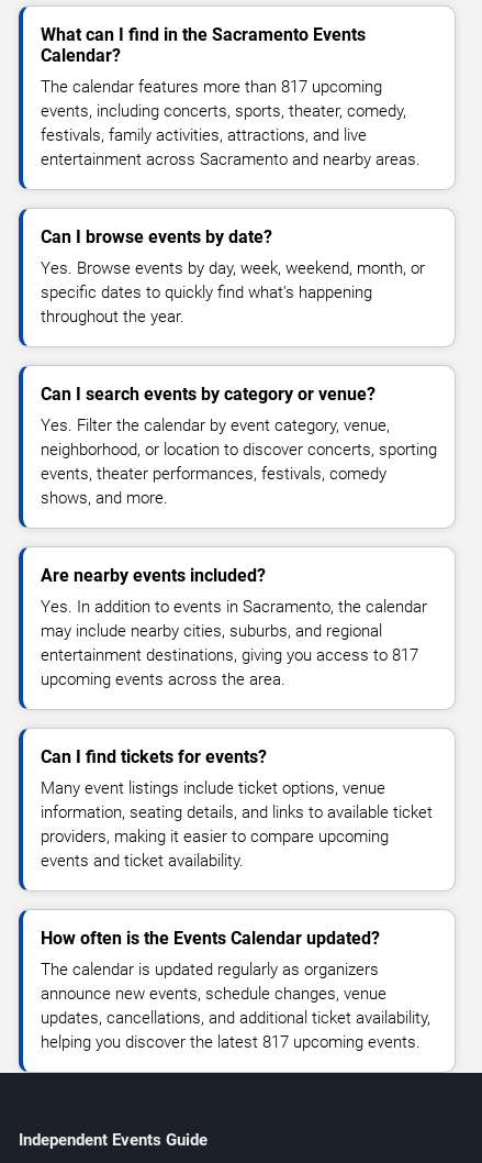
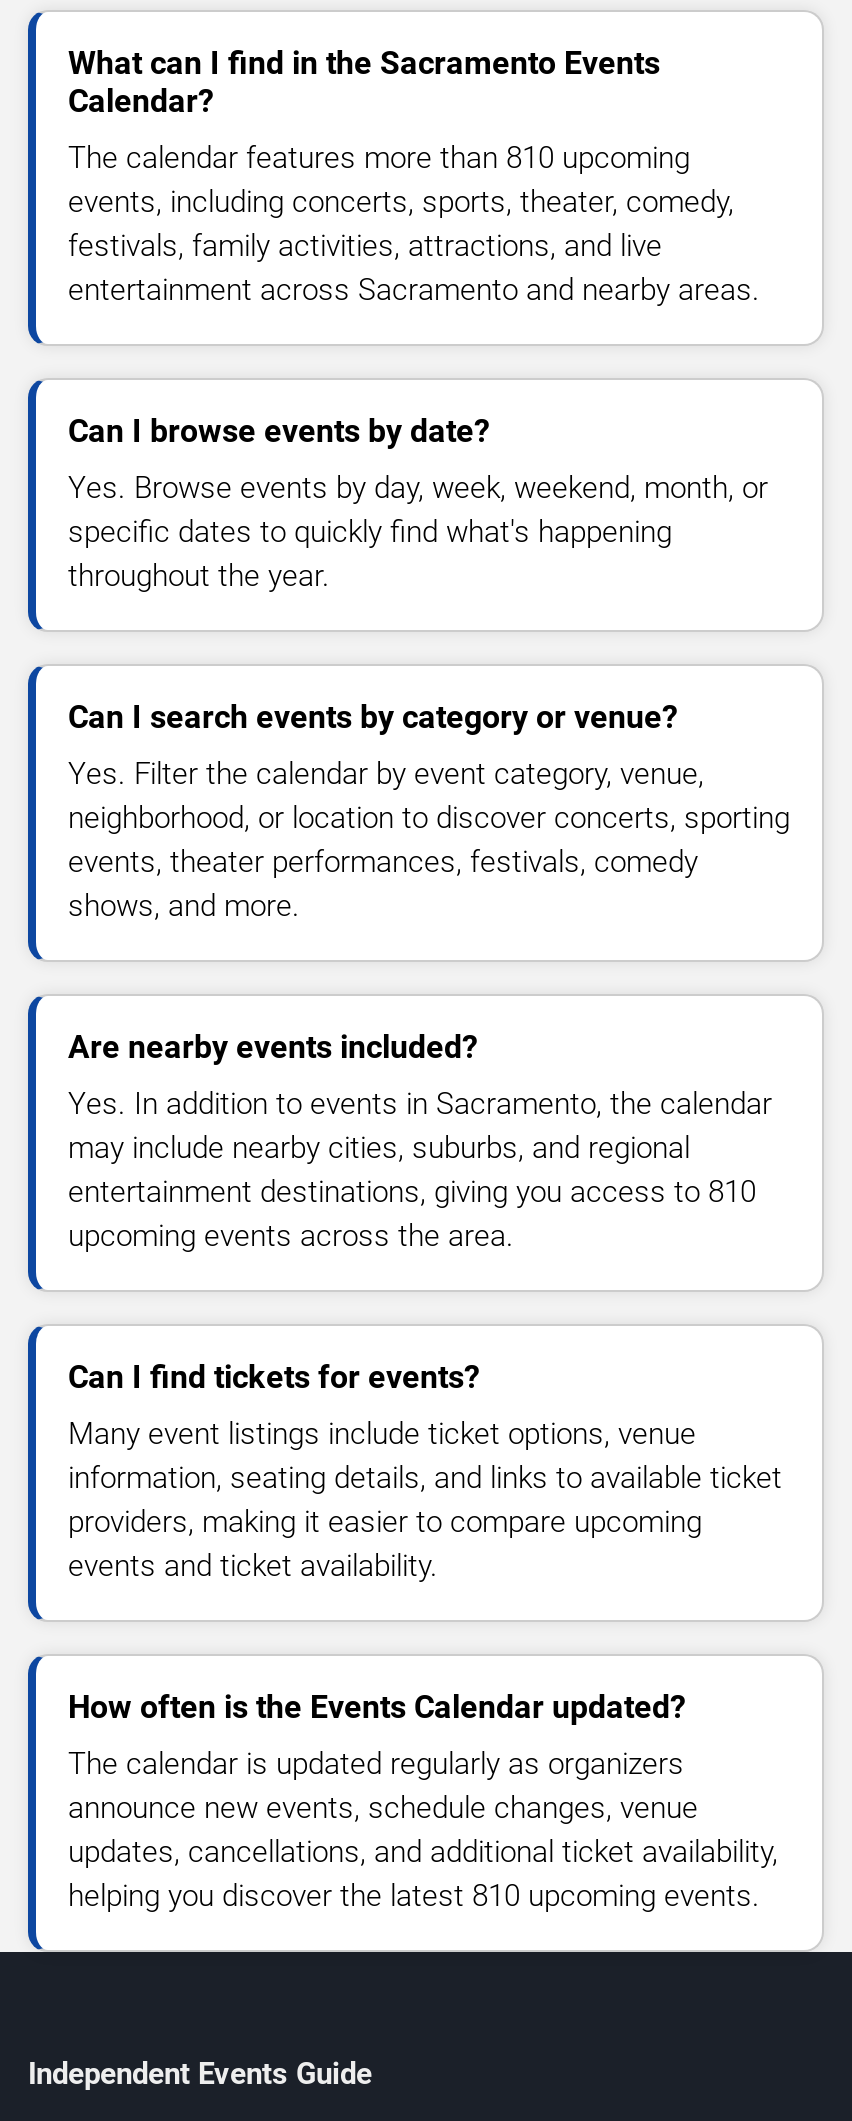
[41,77,382,97] The calendar features more than 817 upcoming -> [68,141,690,177] The calendar features more than 810 upcoming
[41,646,418,666] entertainment destinations, giving you access to 817 -> [68,1175,756,1211] entertainment destinations, giving you access to 810
[41,1033,421,1053] helping you discover the latest 817 upcoming events. -> [68,1879,760,1915] helping you discover the latest 810 upcoming events.

